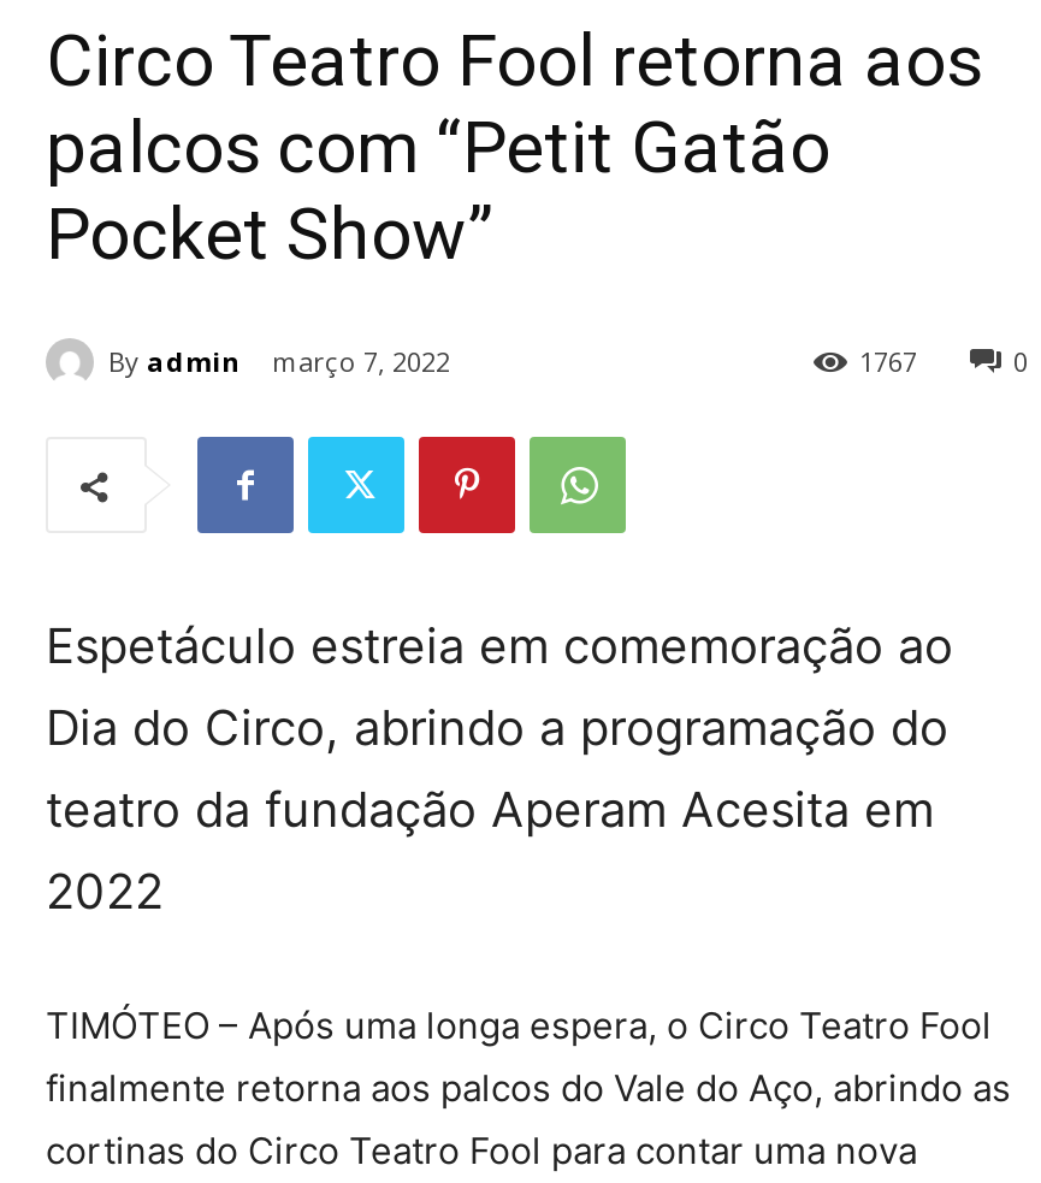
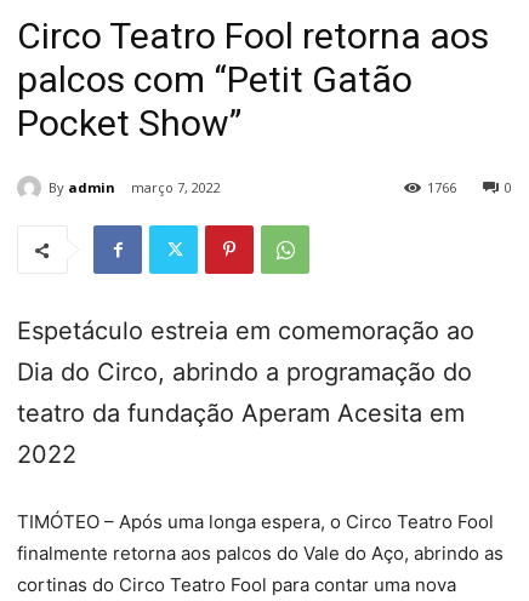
[859,343,917,379] 1767 -> [427,178,456,196] 1766

